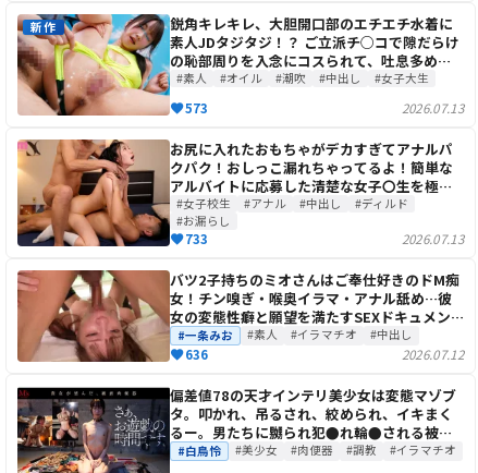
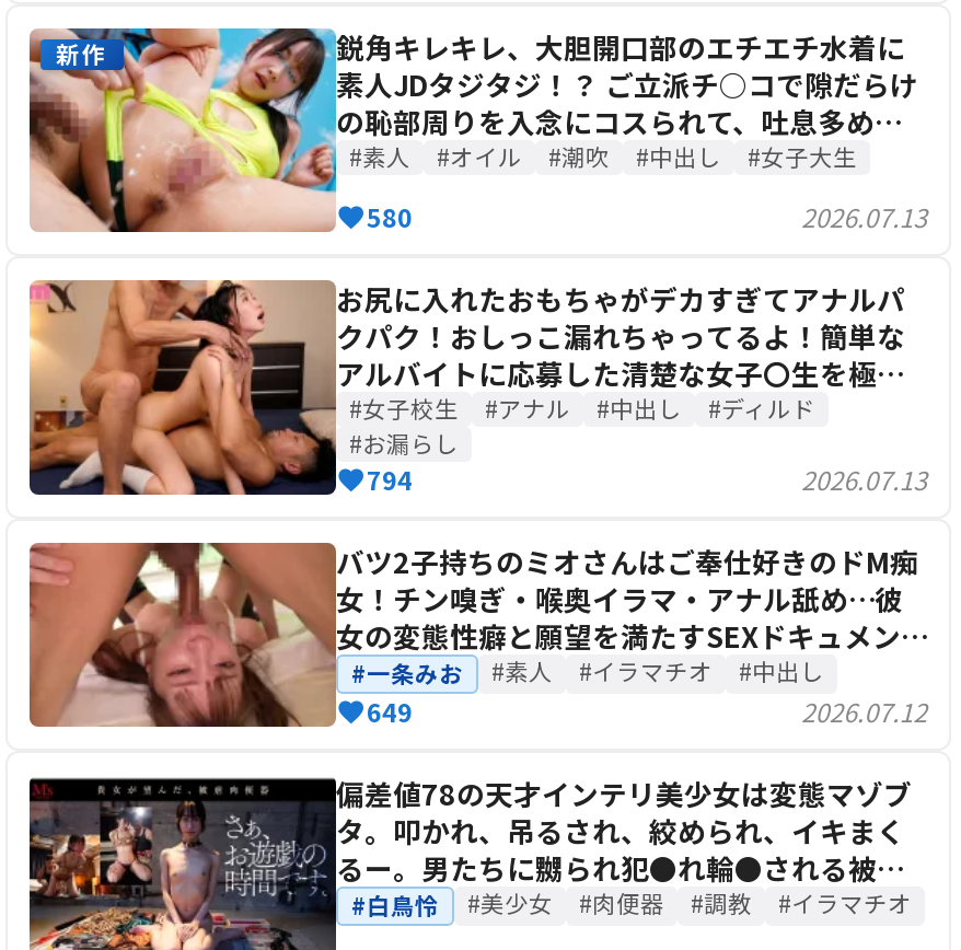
[185,99,208,117] 573 -> [367,199,413,234] 580
[185,230,208,248] 733 -> [367,462,413,497] 794
[185,346,208,363] 636 -> [367,694,413,729] 649

